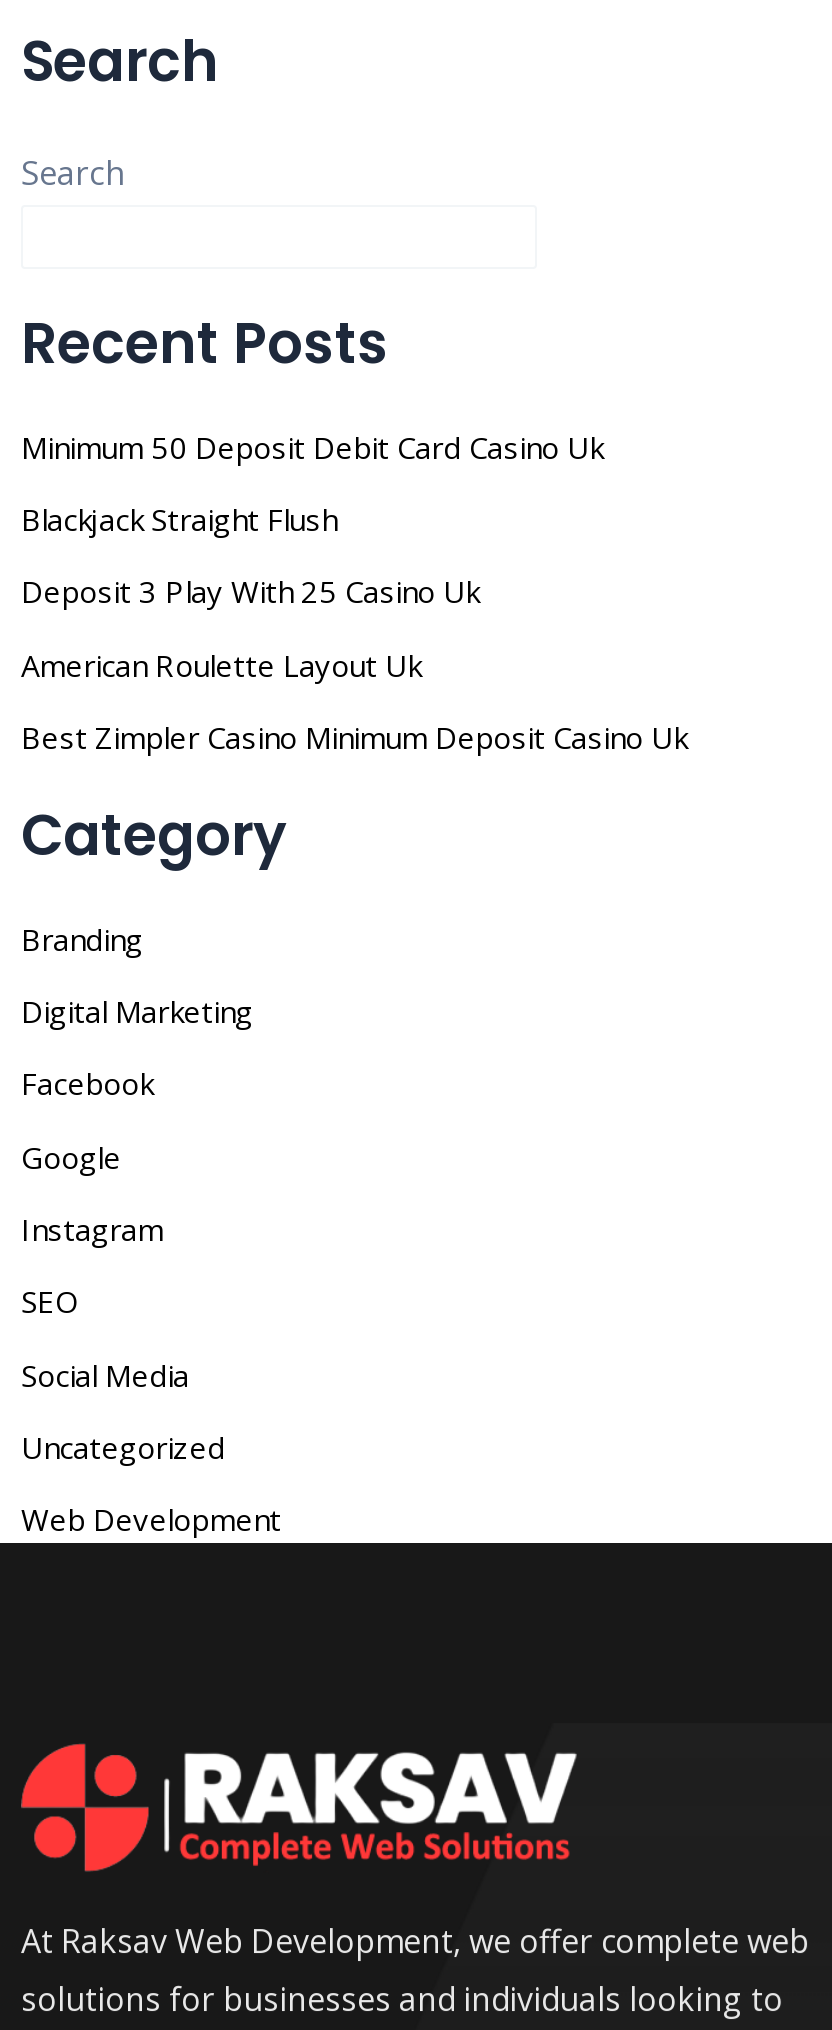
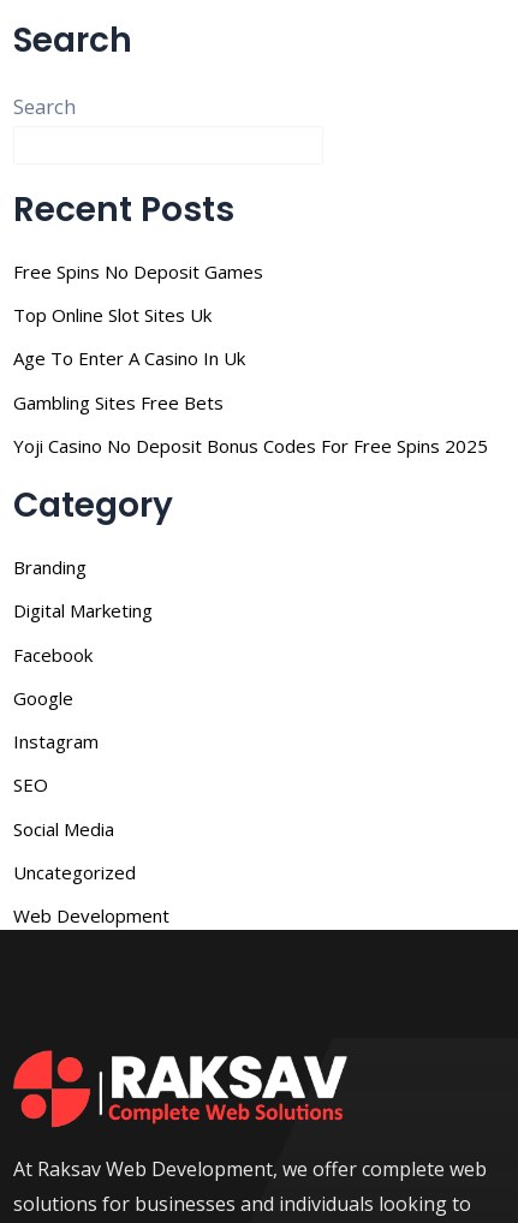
[21,426,603,466] Minimum 50 Deposit Debit Card Casino Uk -> [13,259,263,283] Free Spins No Deposit Games
[21,499,337,539] Blackjack Straight Flush -> [13,303,212,327] Top Online Slot Sites Uk
[21,572,479,612] Deposit 3 Play With 25 Casino Uk -> [13,346,245,370] Age To Enter A Casino In Uk
[21,644,421,684] American Roulette Layout Uk -> [13,390,224,414] Gambling Sites Free Bets
[21,717,687,757] Best Zimpler Casino Minimum Deposit Casino Uk -> [13,434,488,458] Yoji Casino No Deposit Bonus Codes For Free Spins 2025

